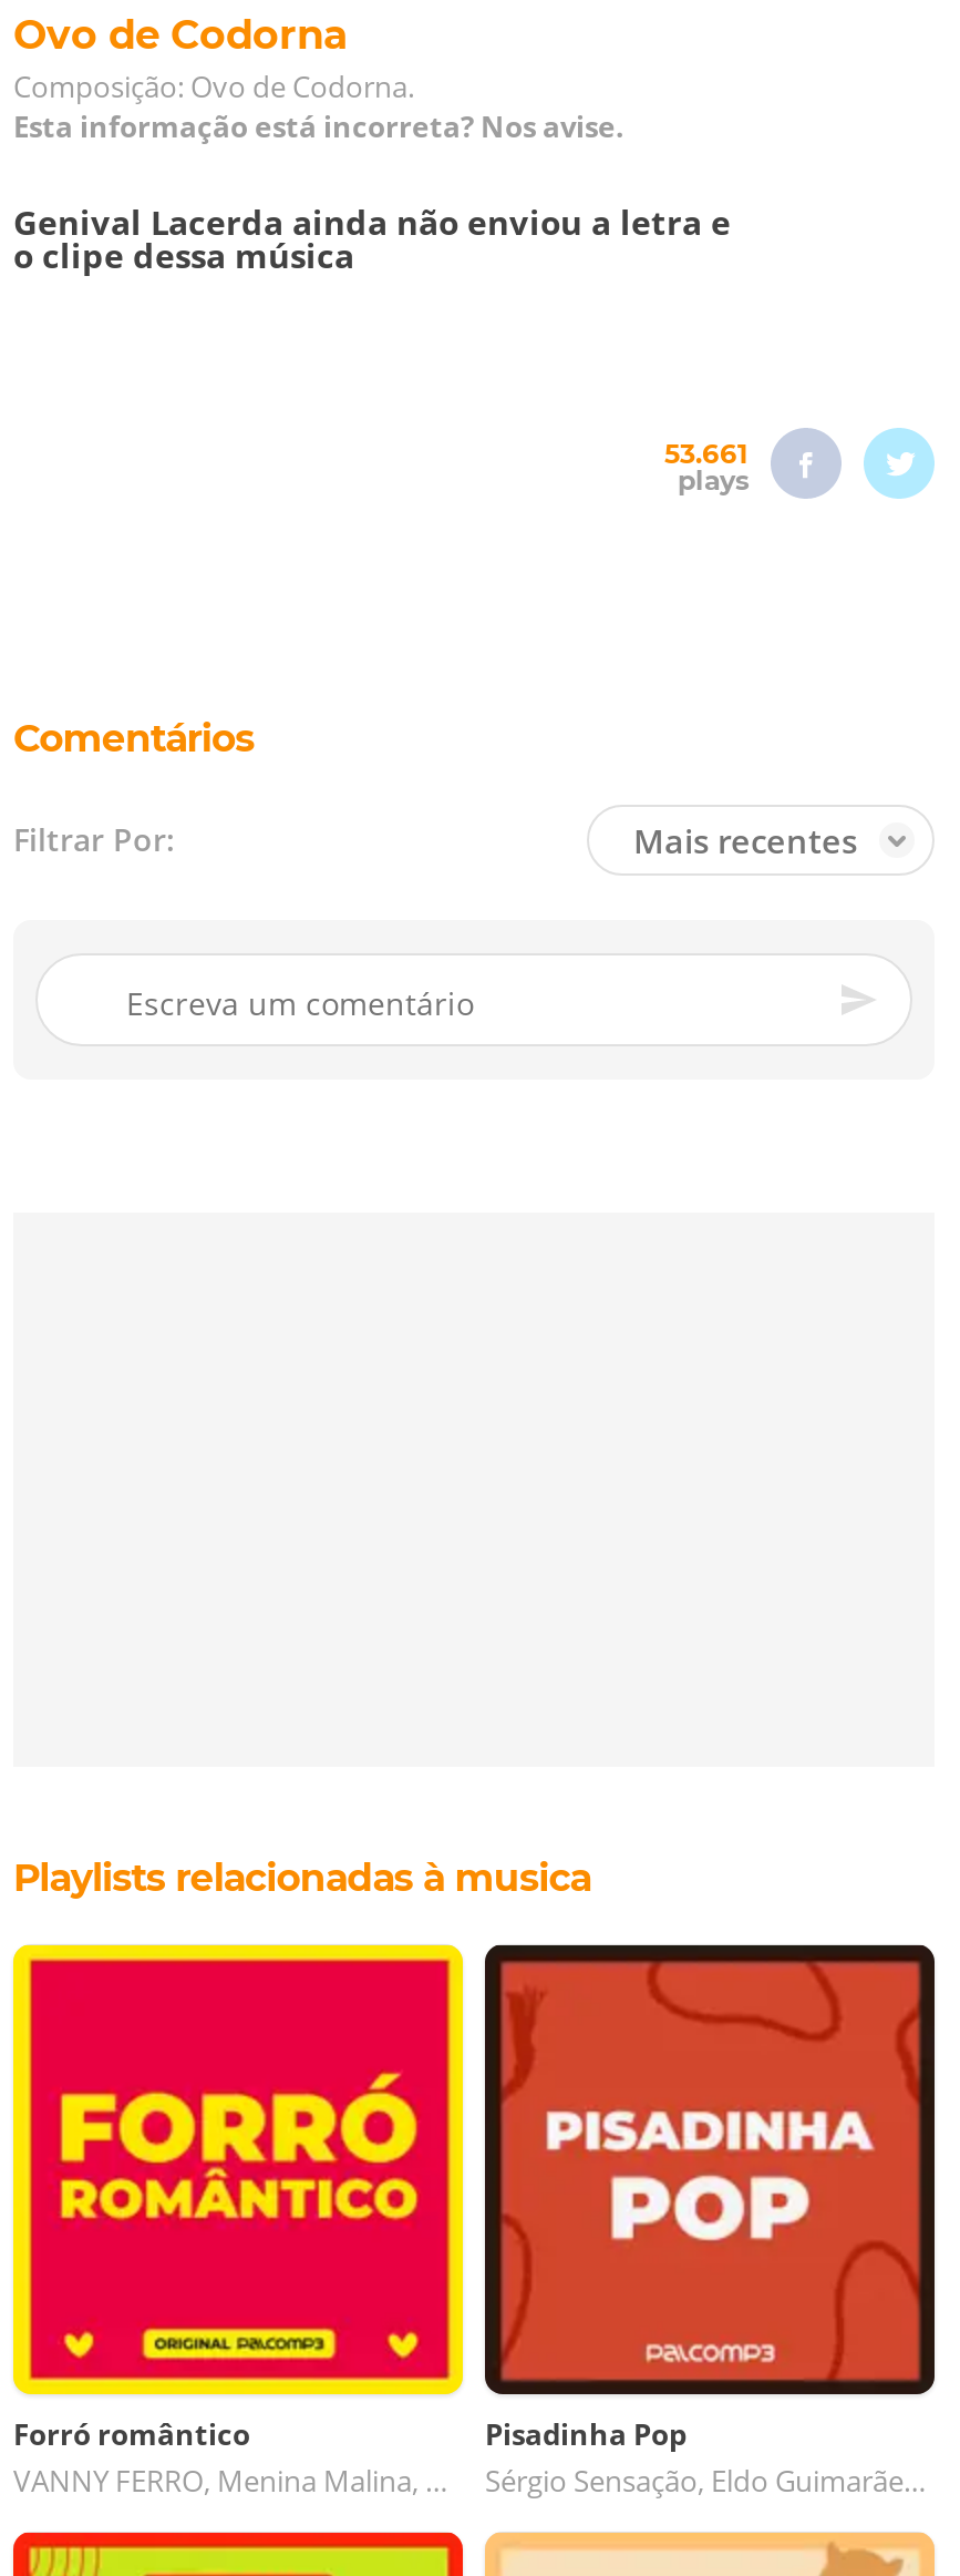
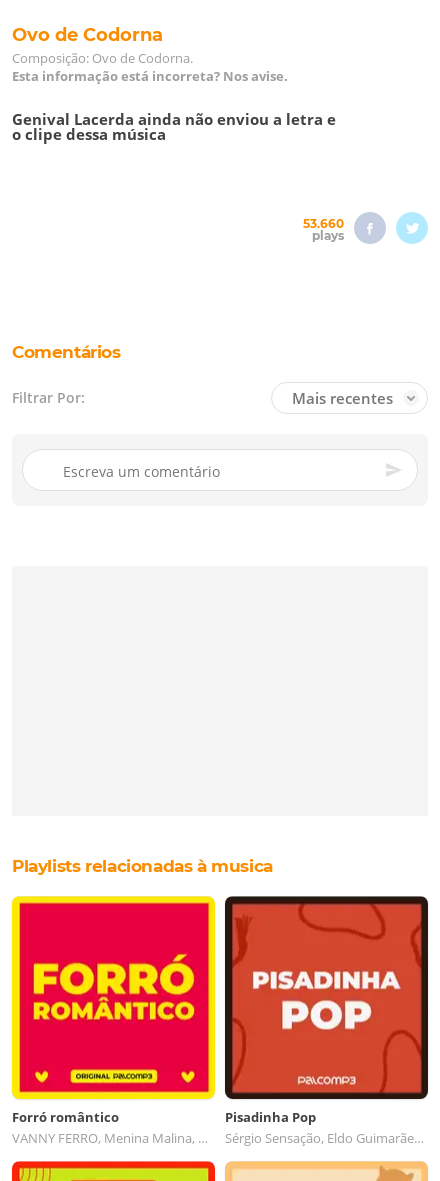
[664,437,749,470] 53.661 -> [303,216,344,231] 53.660

